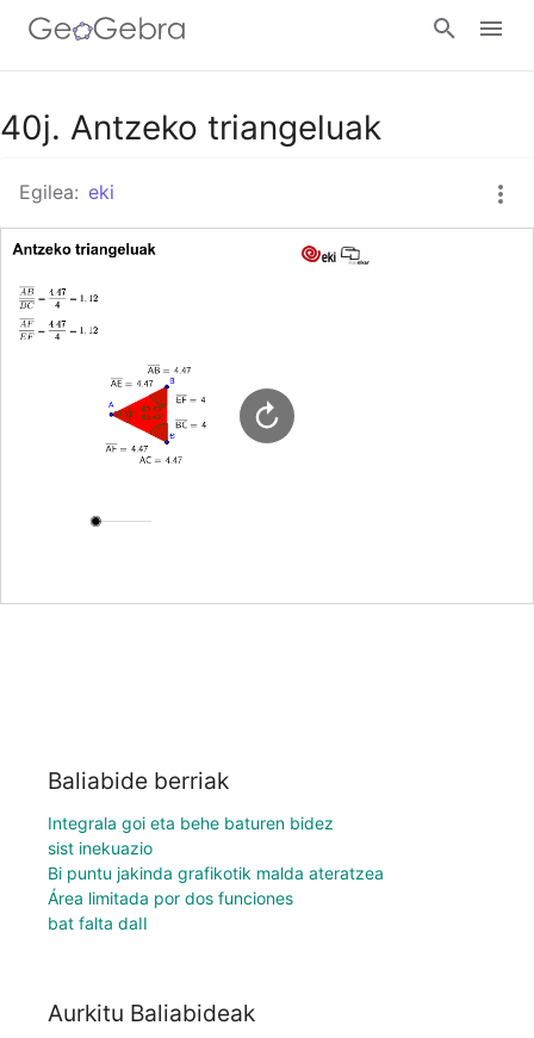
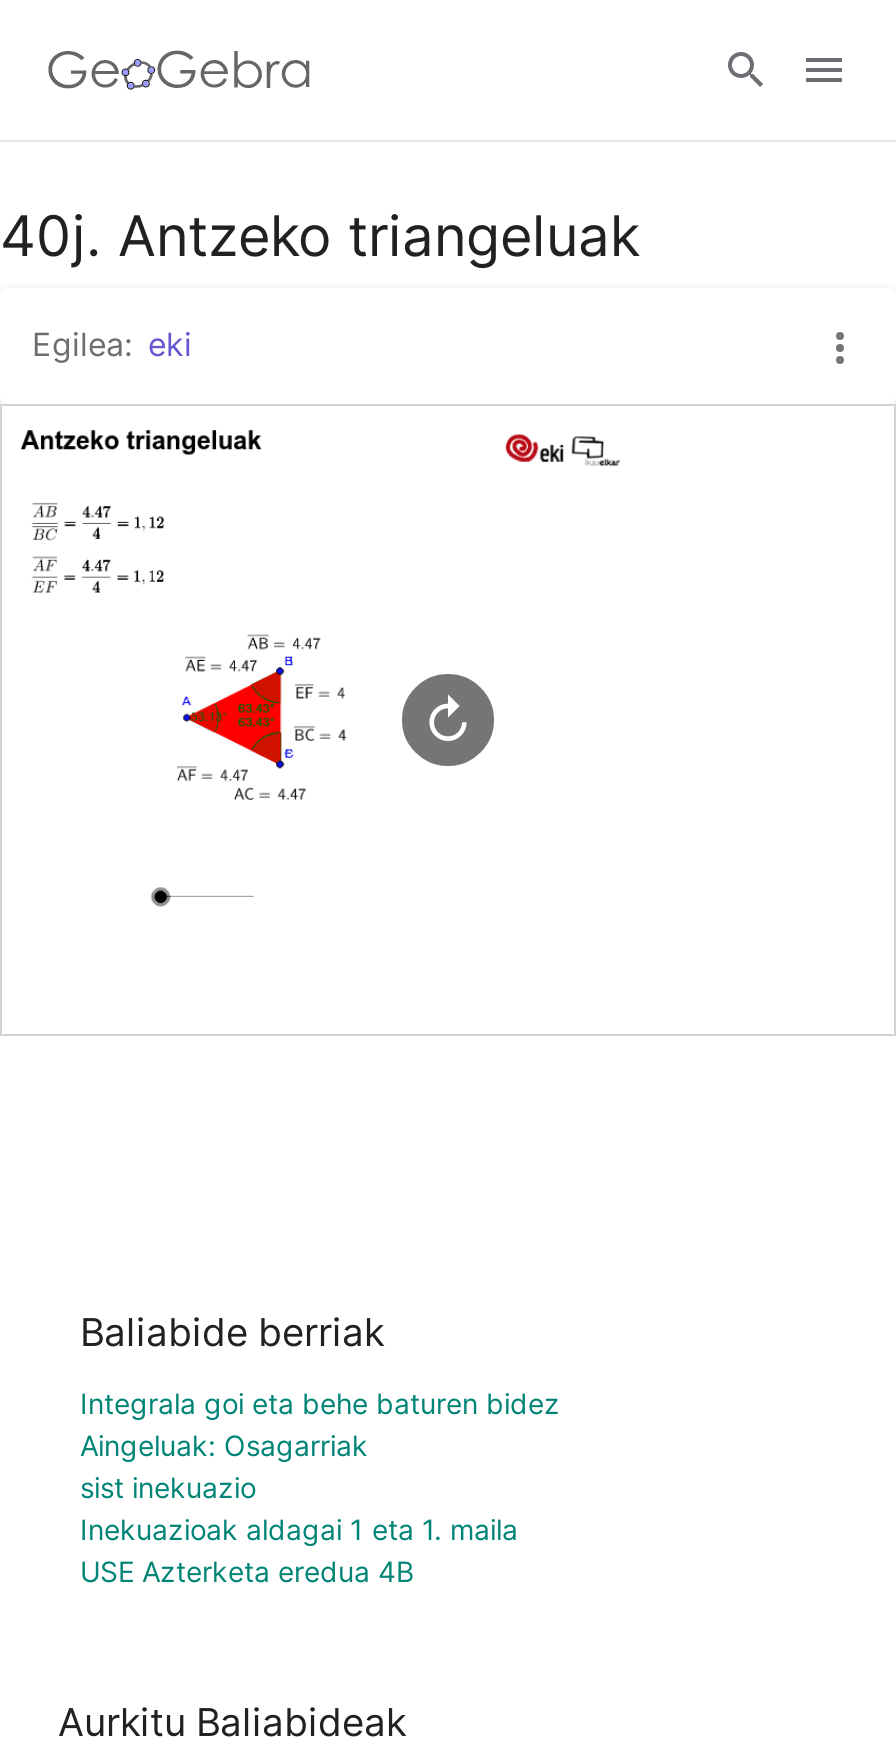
none -> [80,1428,368,1462] Aingeluak: Osagarriak
moved [48,838,153,858] -> [80,1470,256,1504]: sist inekuazio
[48,863,384,933] Bi puntu jakinda grafikotik malda ateratzea | Área limitada por dos funciones | bat falta daII -> [80,1512,518,1588] Inekuazioak aldagai 1 eta 1. maila | USE Azterketa eredua 4B

